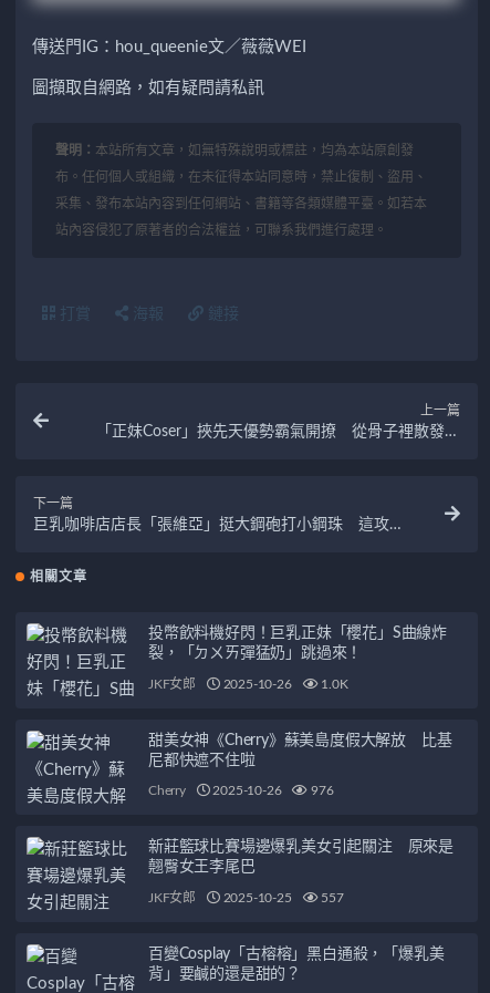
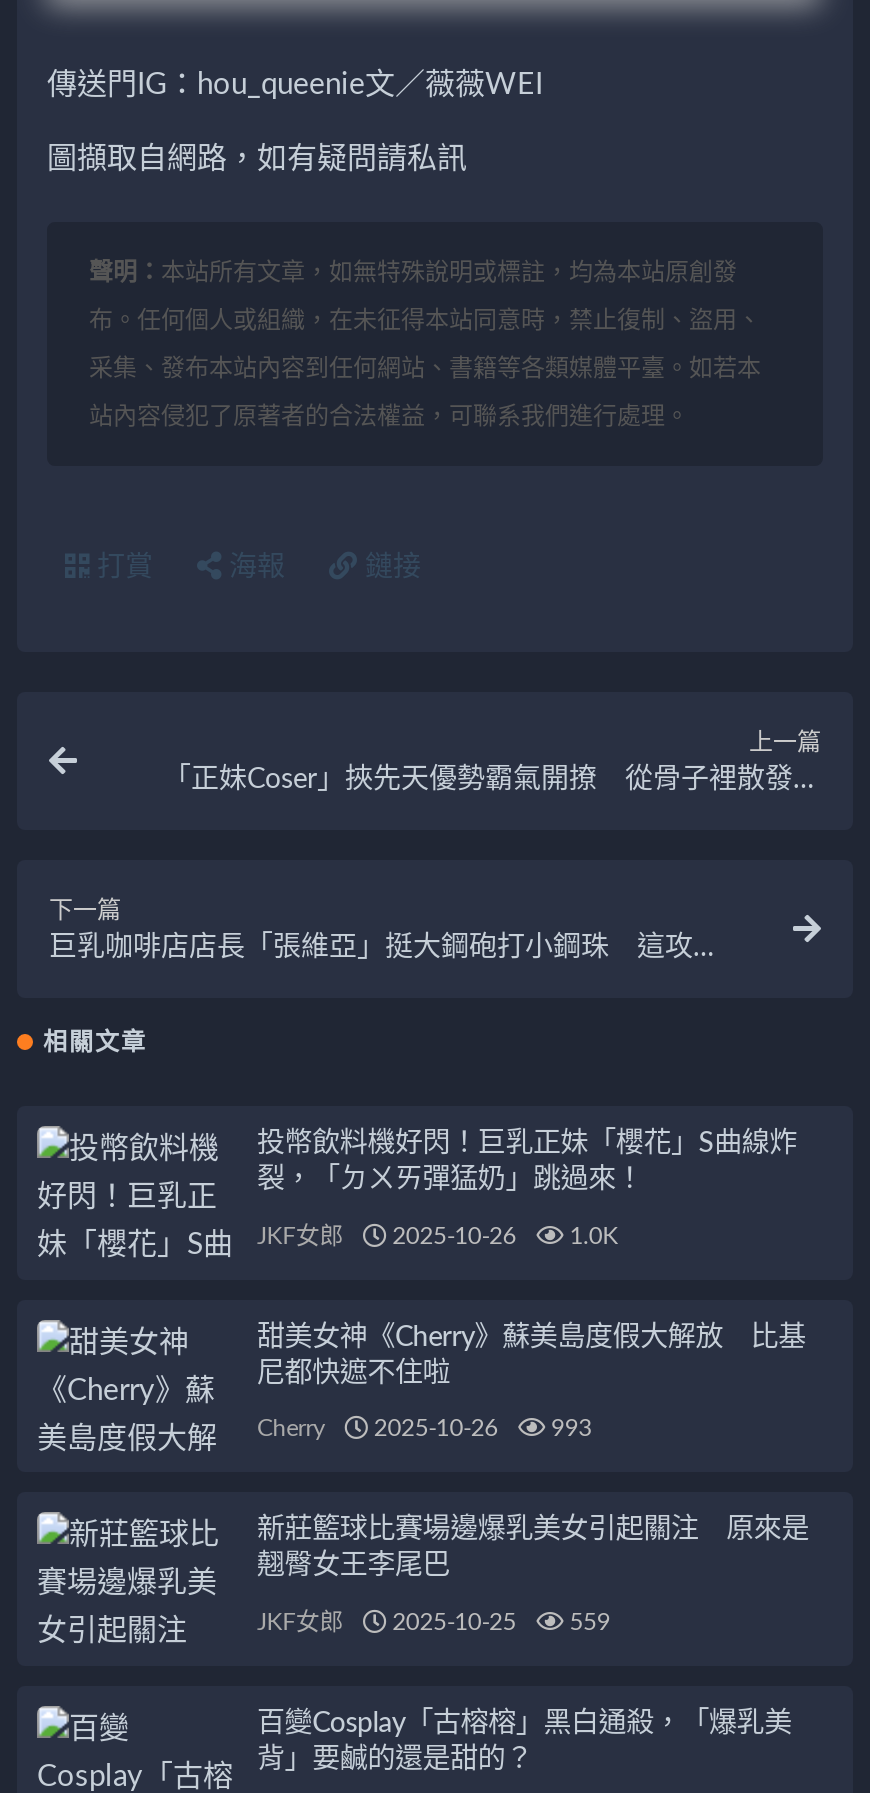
[148,784,333,797] Cherry 2025-10-26 976 -> [257,1417,592,1441] Cherry 2025-10-26 993
[148,891,344,904] JKF女郎 2025-10-25 557 -> [257,1610,610,1634] JKF女郎 2025-10-25 559

